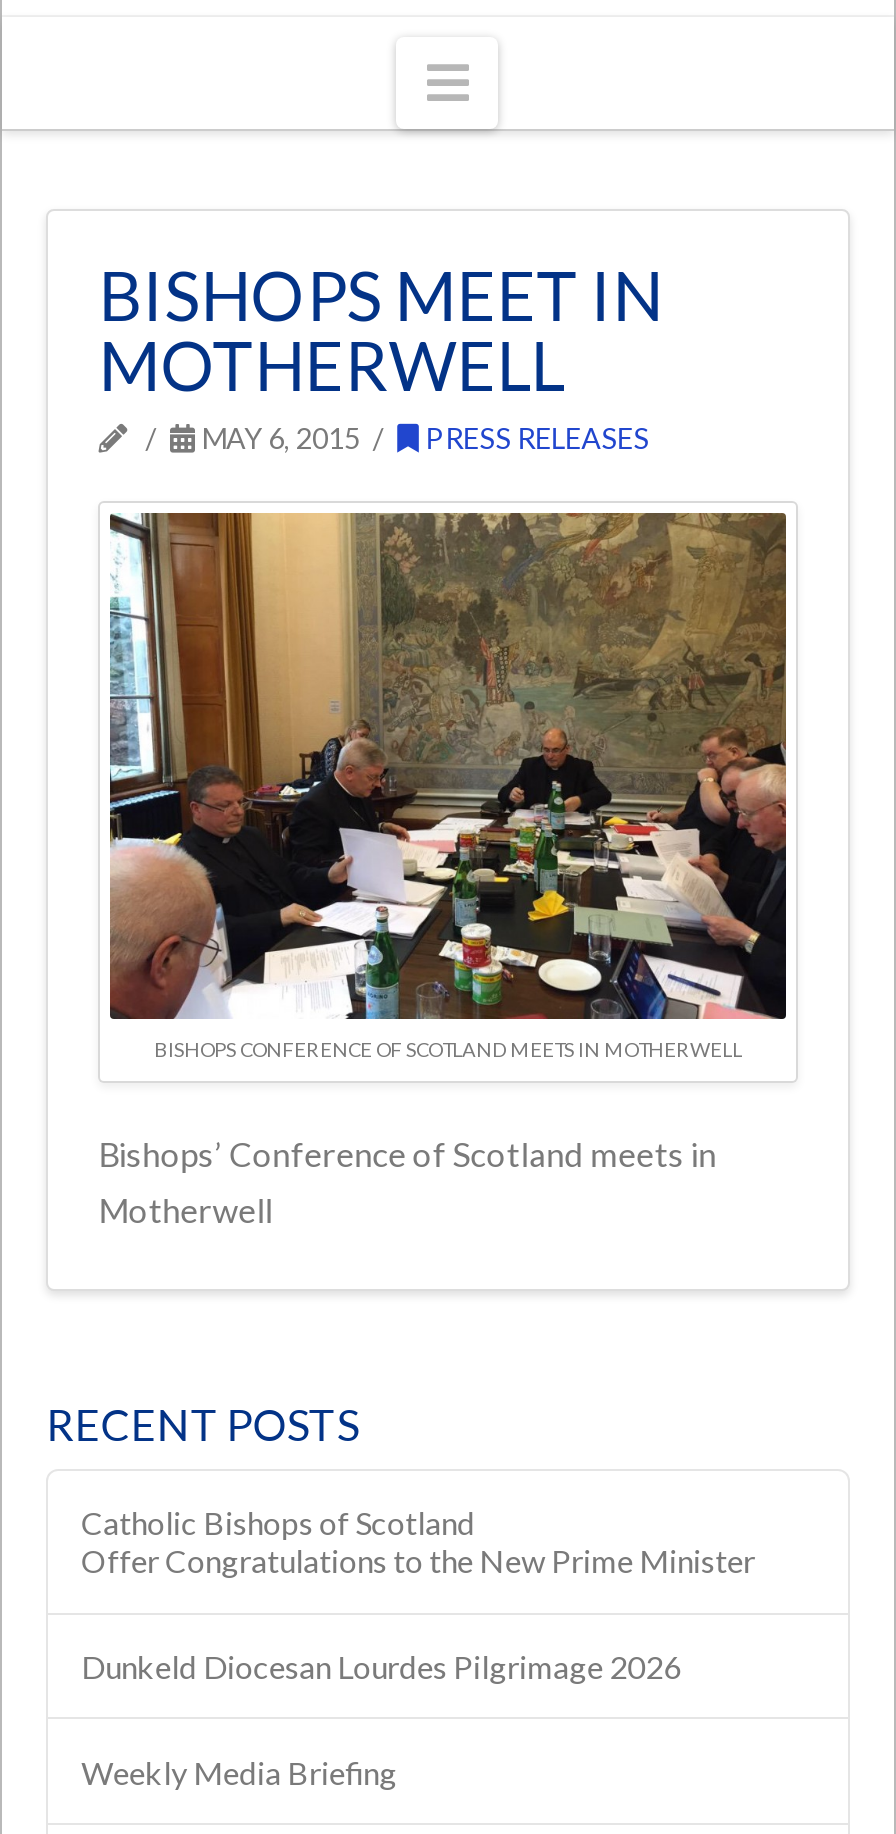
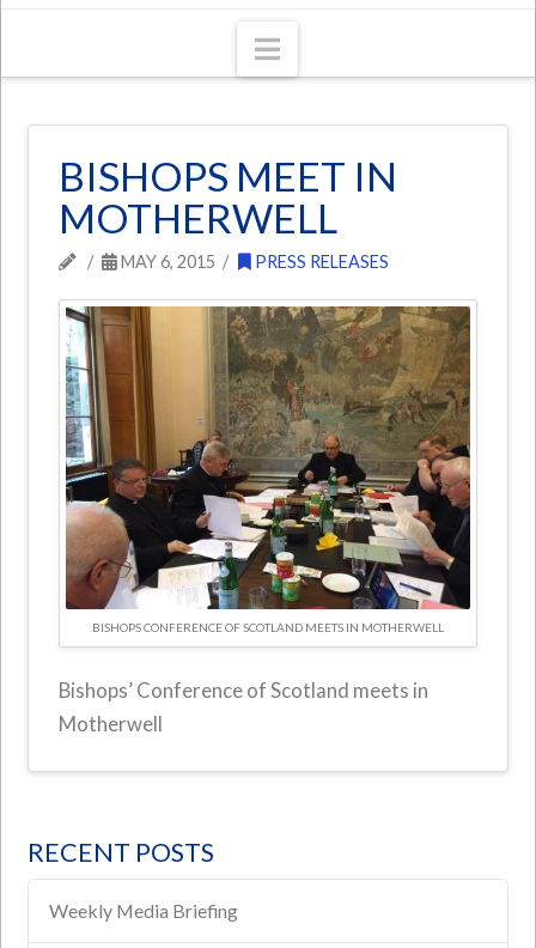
[81,1504,755,1685] Catholic Bishops of Scotland | Offer Congratulations to the New Prime Minister | Dunkeld Diocesan Lourdes Pilgrimage 2026 -> none

